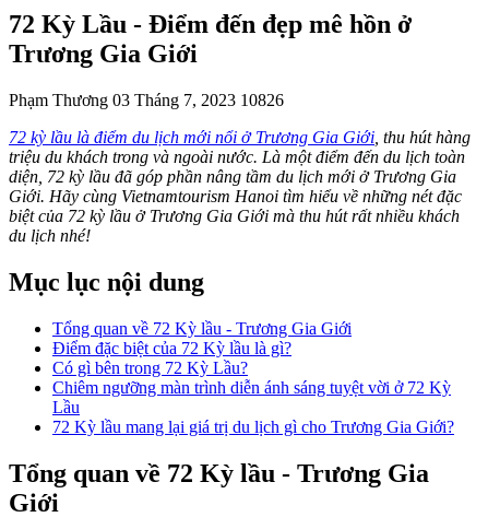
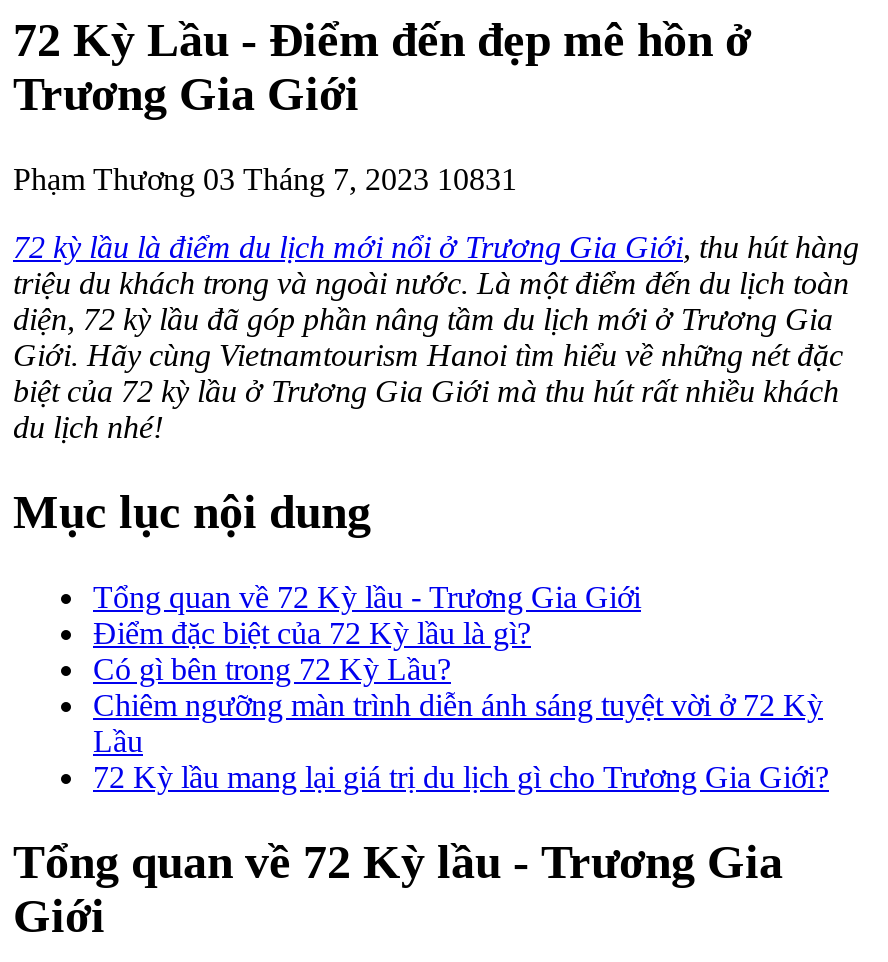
[9,90,284,109] Phạm Thương 03 Tháng 7, 2023 10826 -> [13,162,517,196] Phạm Thương 03 Tháng 7, 2023 10831

